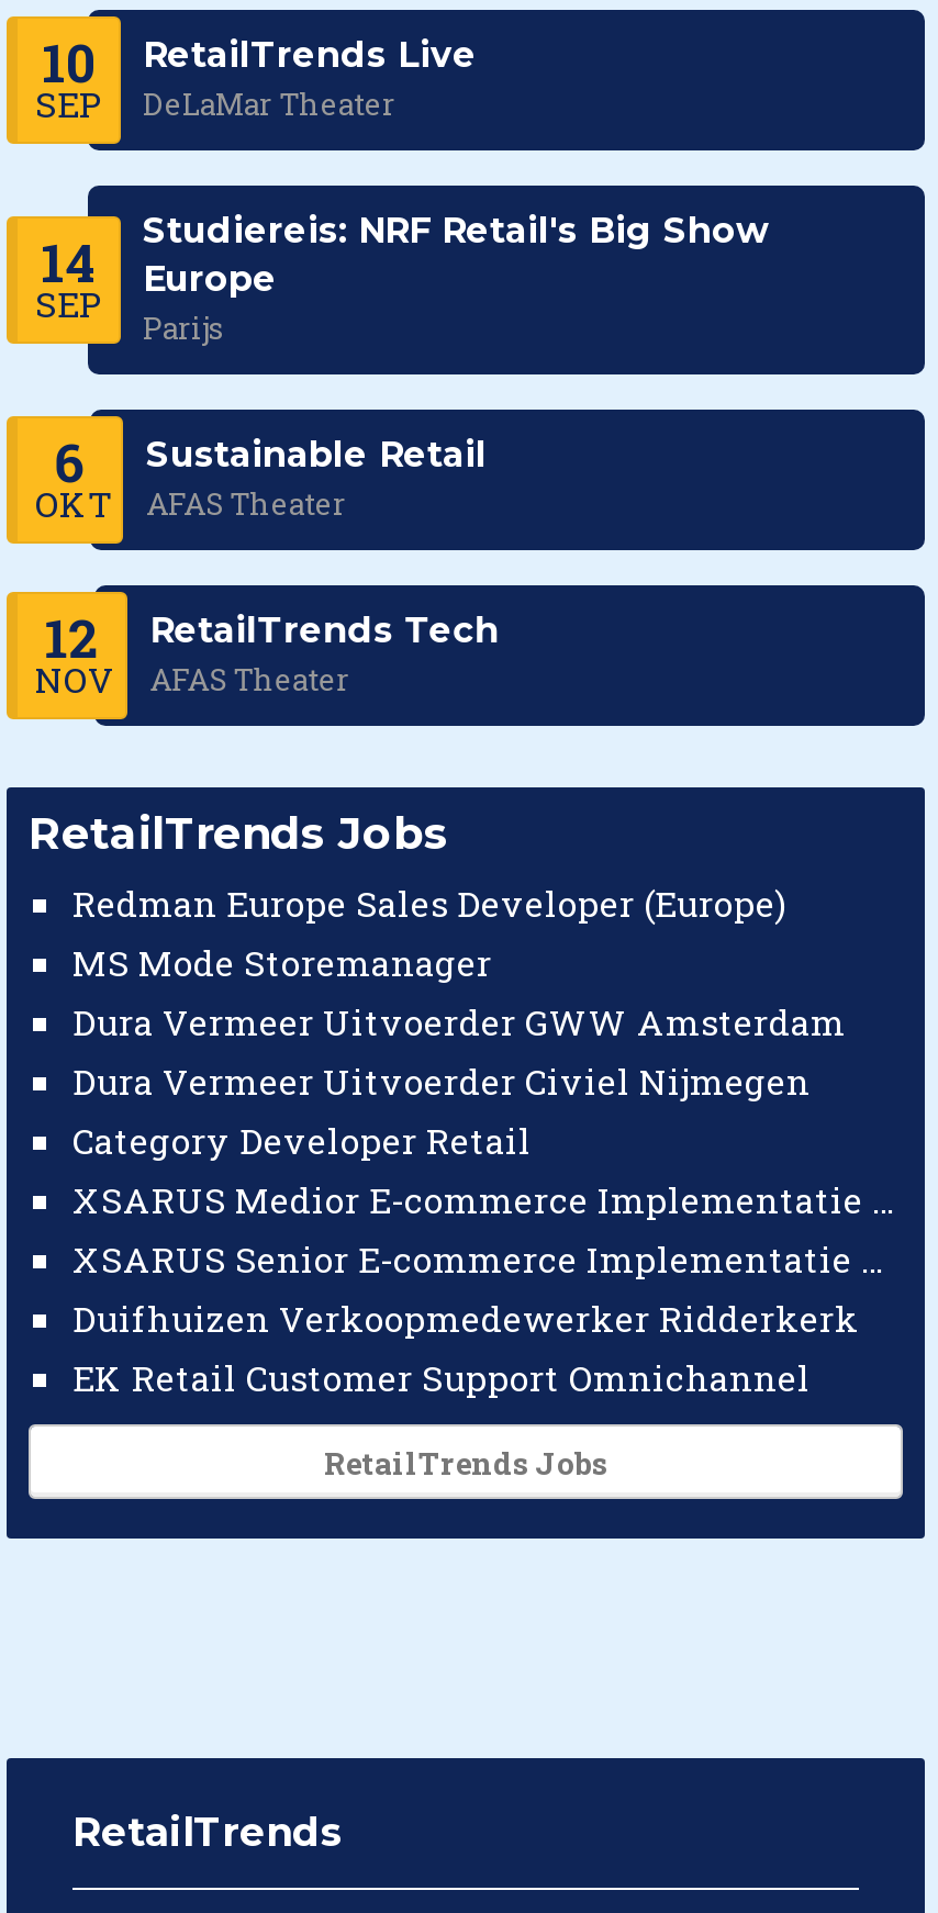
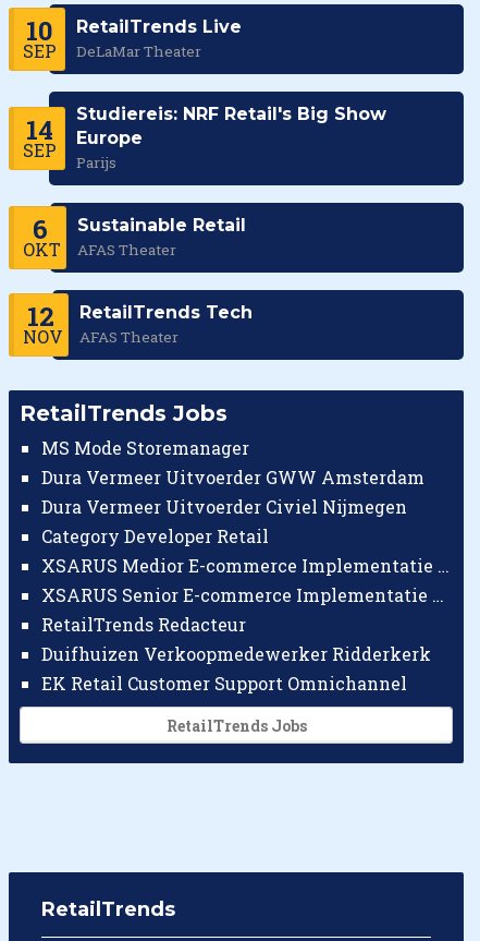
[72,880,786,926] Redman Europe Sales Developer (Europe) -> none
moved [72,939,846,1163] -> [41,436,424,547]: MS Mode Storemanager | Dura Vermeer Uitvoerder GWW Amsterdam | Dura Vermeer Uitvoerder Civiel Nijmegen | Category Developer Retail
none -> [41,613,246,636] RetailTrends Redacteur

